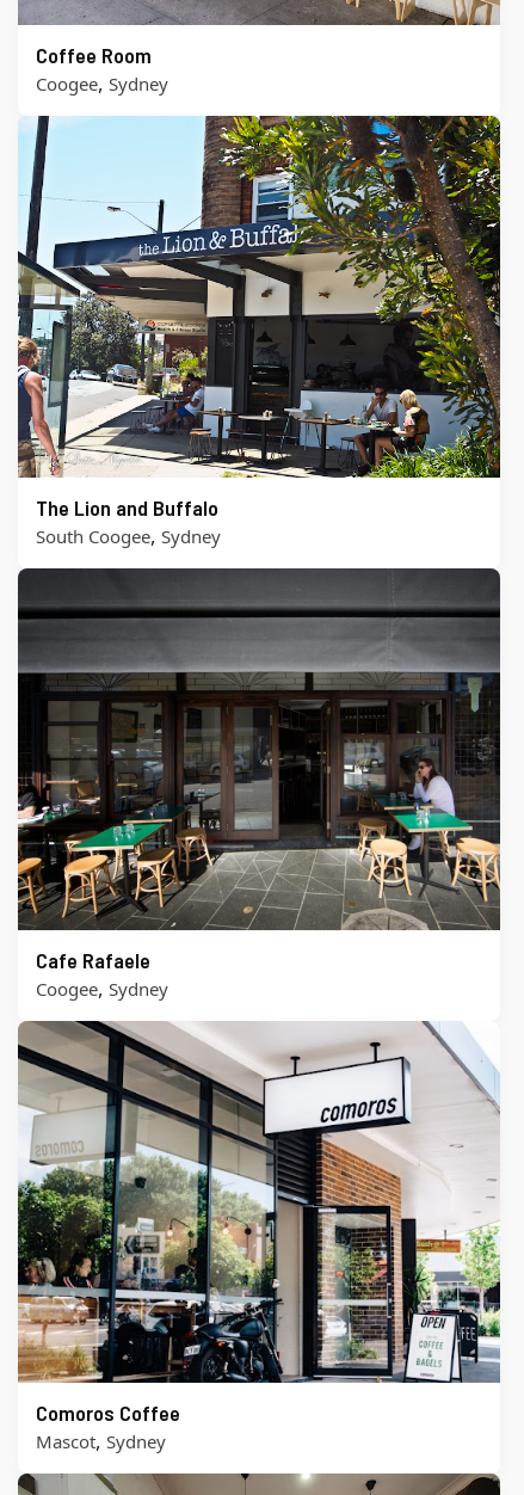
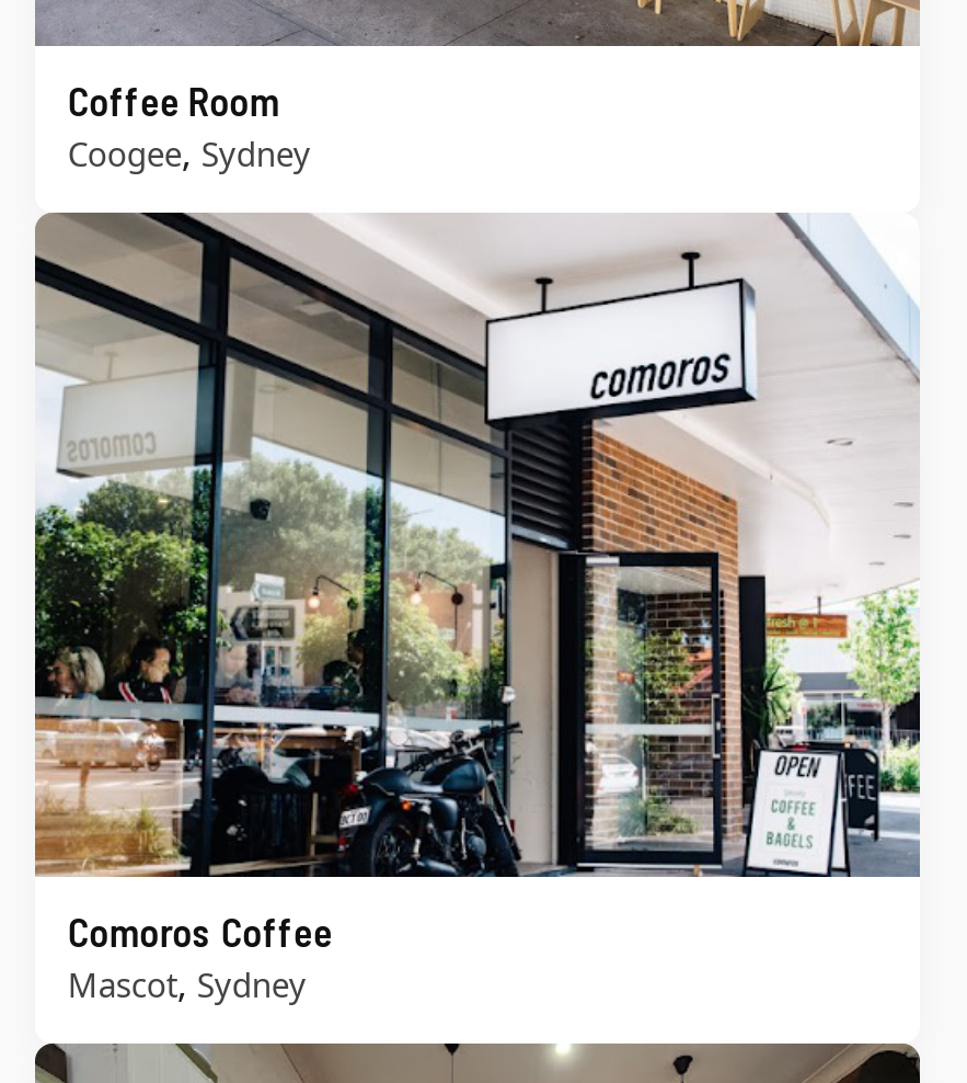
[18,115,501,549] [image] | The Lion and Buffalo | South Coogee, Sydney -> none
[18,567,500,1002] [image] | Cafe Rafaele | Coogee, Sydney -> none

